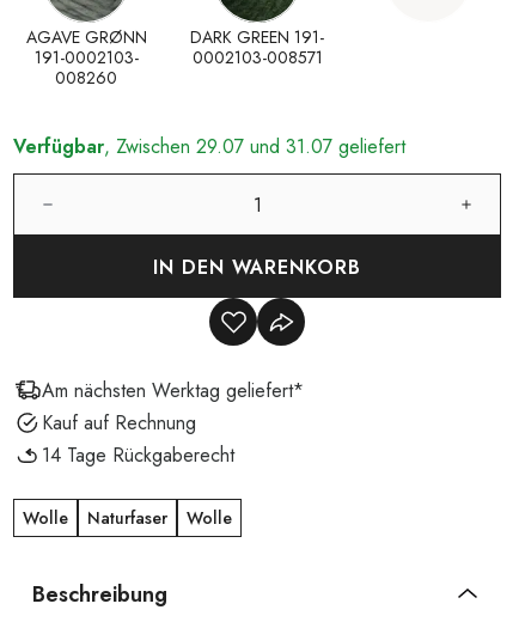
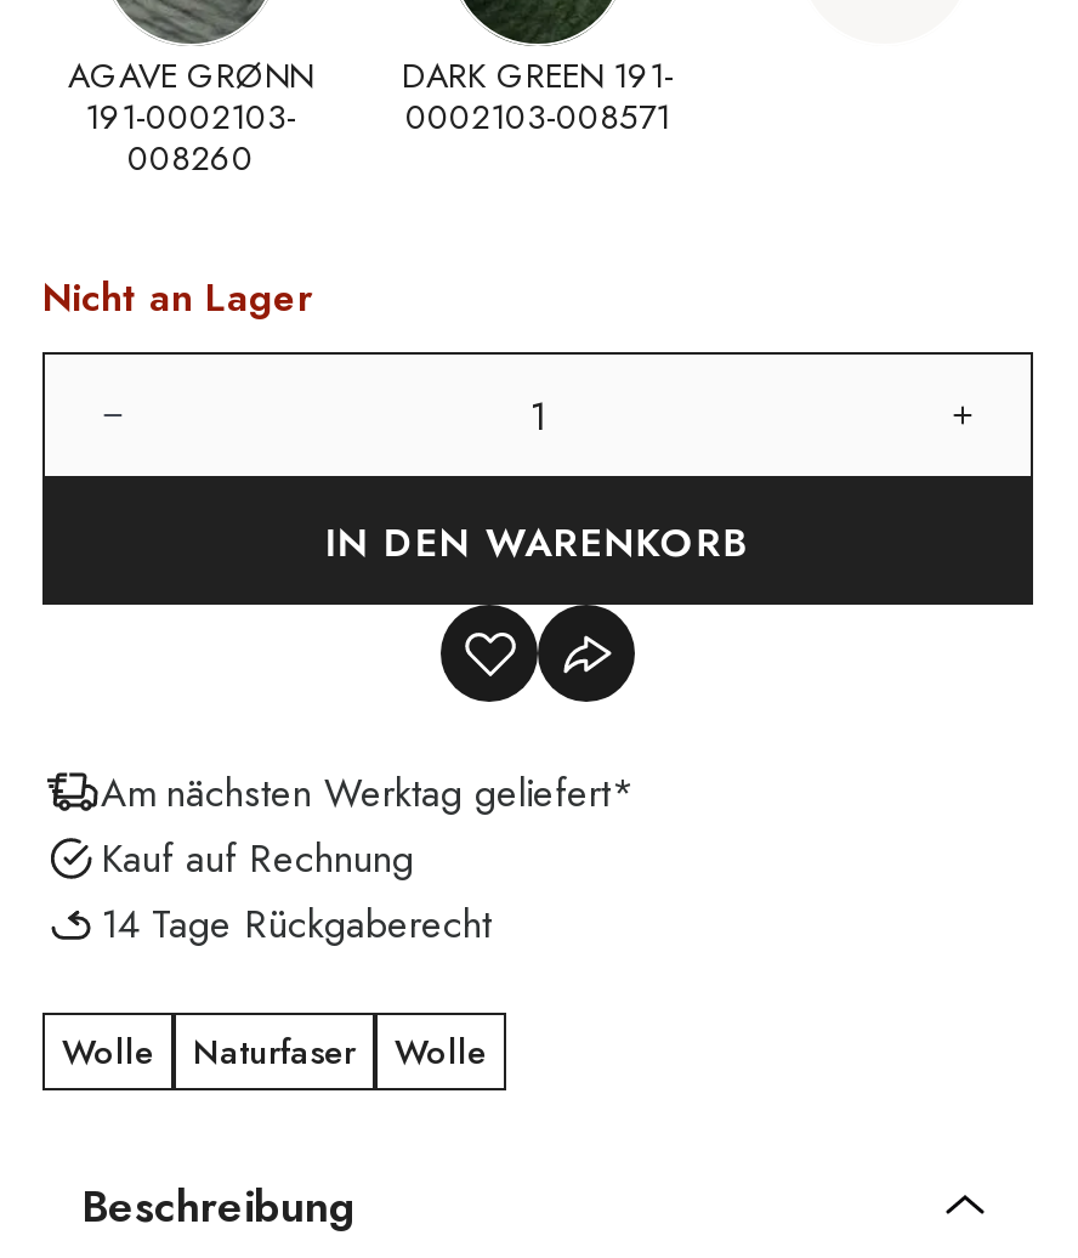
[13,133,405,161] Verfügbar, Zwischen 29.07 und 31.07 geliefert -> [42,271,312,326] Nicht an Lager

